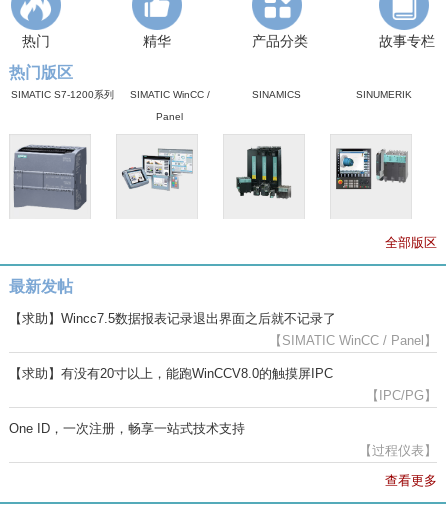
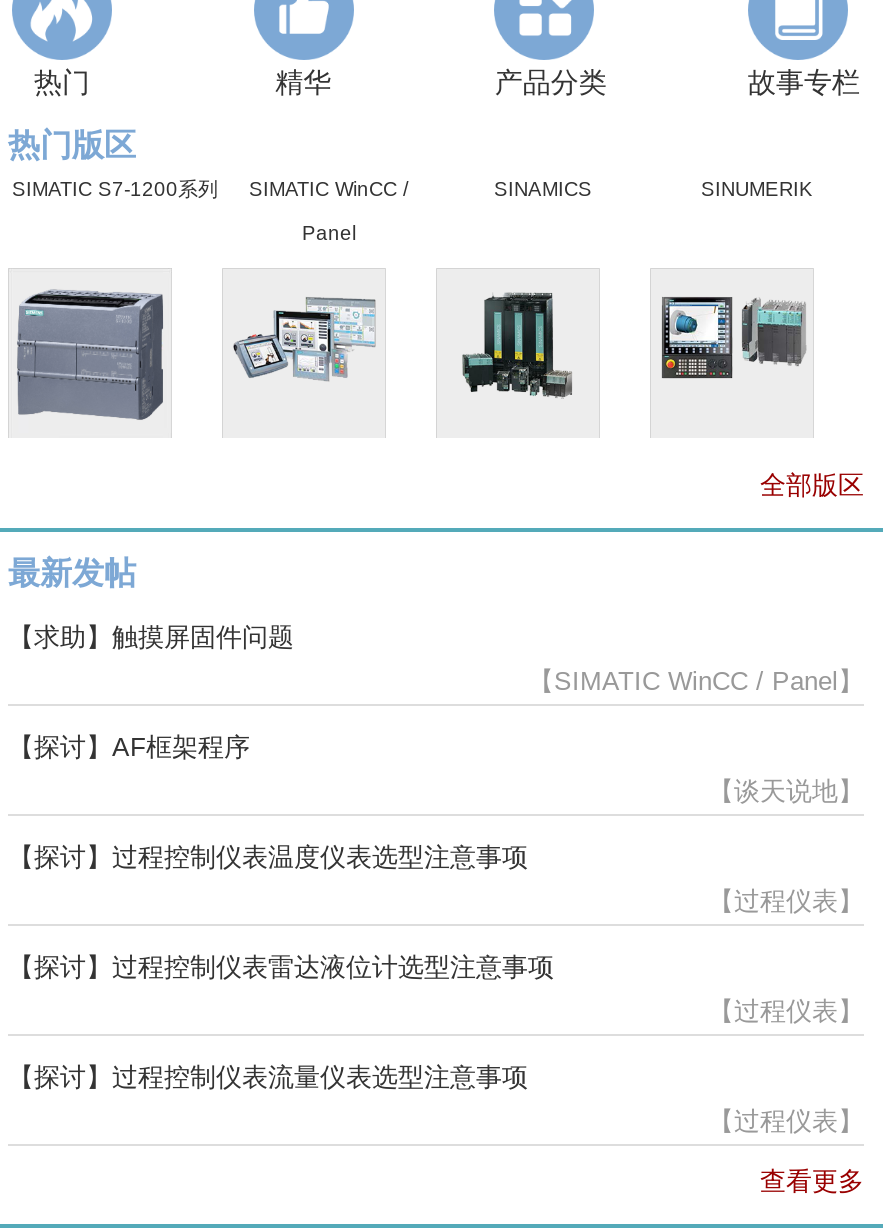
[9,311,336,326] 【求助】Wincc7.5数据报表记录退出界面之后就不记录了 -> [8,622,294,652] 【求助】触摸屏固件问题
[9,366,437,436] 【求助】有没有20寸以上，能跑WinCCV8.0的触摸屏IPC | 【IPC/PG】 | One ID，一次注册，畅享一站式技术支持 -> [8,732,864,1092] 【探讨】AF框架程序 | 【谈天说地】 | 【探讨】过程控制仪表温度仪表选型注意事项 | 【过程仪表】 | 【探讨】过程控制仪表雷达液位计选型注意事项 | 【过程仪表】 | 【探讨】过程控制仪表流量仪表选型注意事项

